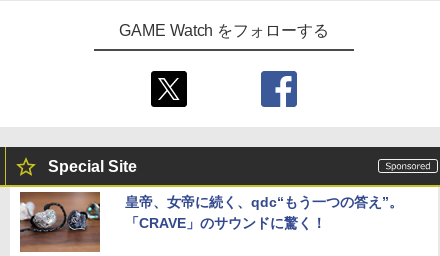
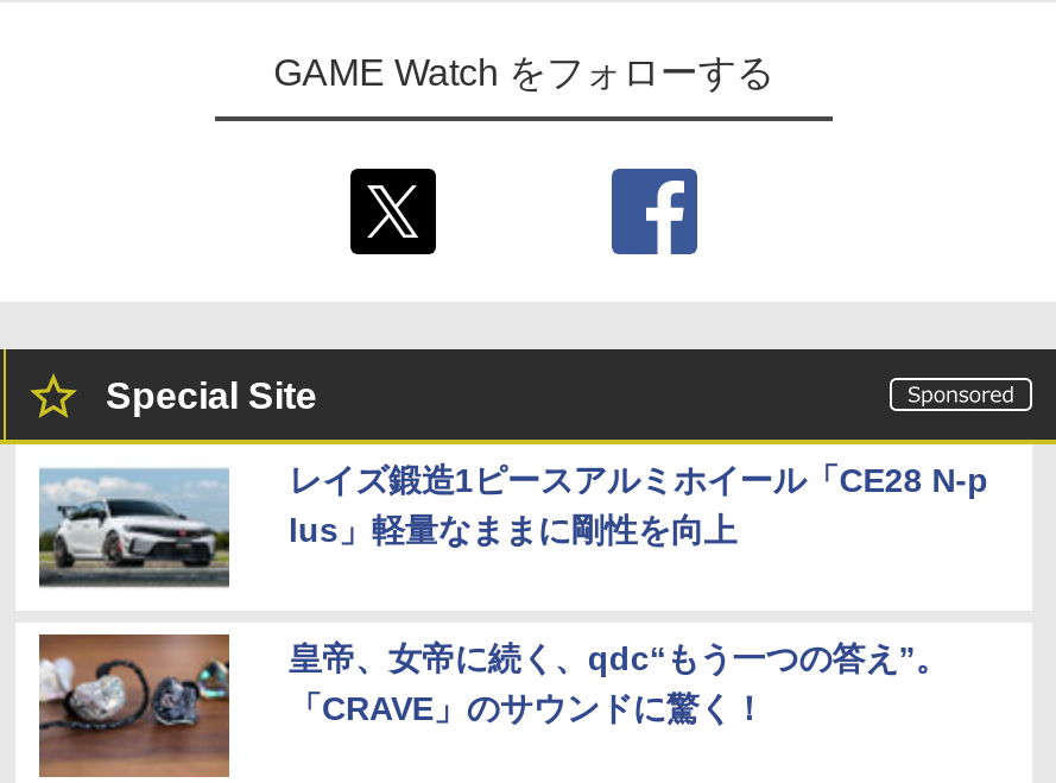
none -> [39,462,989,599] [image] | レイズ鍛造1ピースアルミホイール「CE28 N-p | lus」軽量なままに剛性を向上

